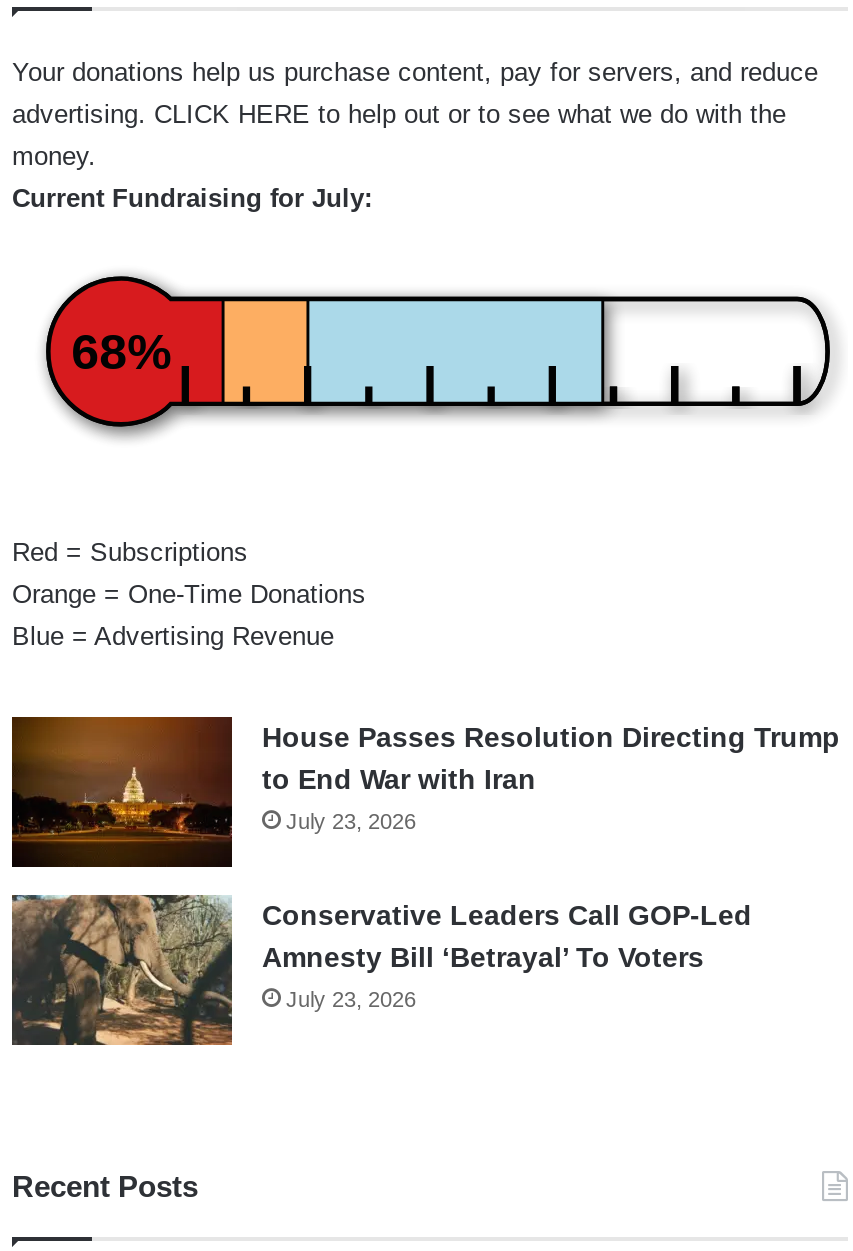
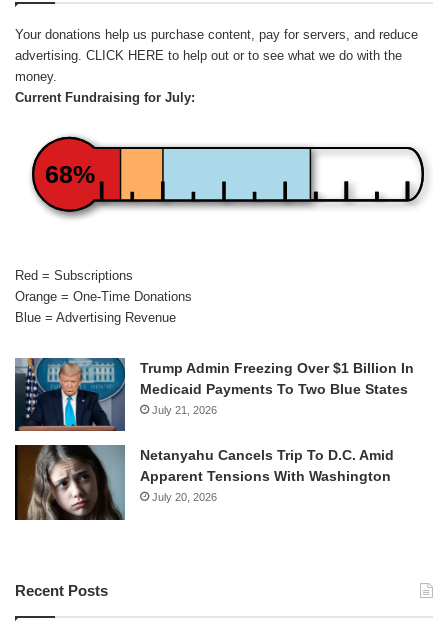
[10,714,840,868] [image] | House Passes Resolution Directing Trump | to End War with Iran | July 23, 2026 -> [14,357,414,432] [image] | Trump Admin Freezing Over $1 Billion In | Medicaid Payments To Two Blue States | July 21, 2026
[10,892,752,1046] [image] | Conservative Leaders Call GOP-Led | Amnesty Bill ‘Betrayal’ To Voters | July 23, 2026 -> [14,444,394,521] [image] | Netanyahu Cancels Trip To D.C. Amid | Apparent Tensions With Washington | July 20, 2026

